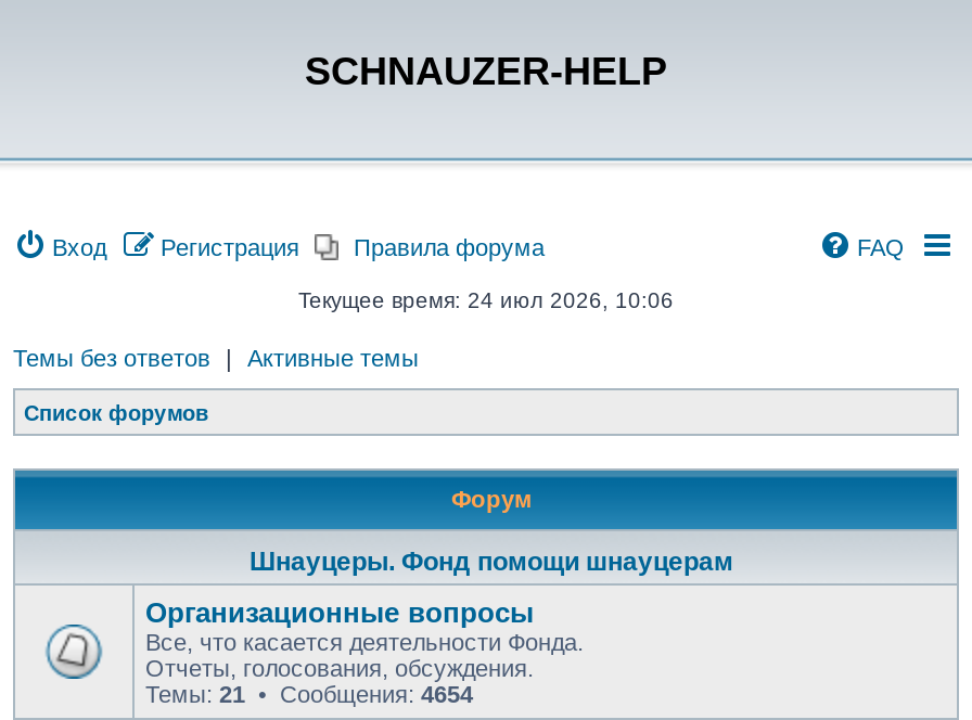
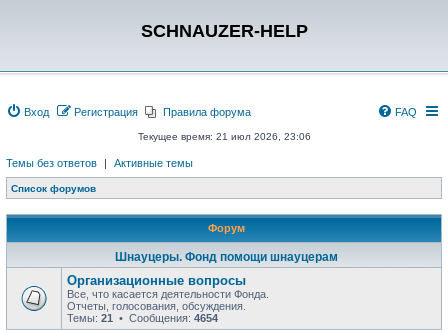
[298,288,674,312] Текущее время: 24 июл 2026, 10:06 -> [137,131,310,142] Текущее время: 21 июл 2026, 23:06

